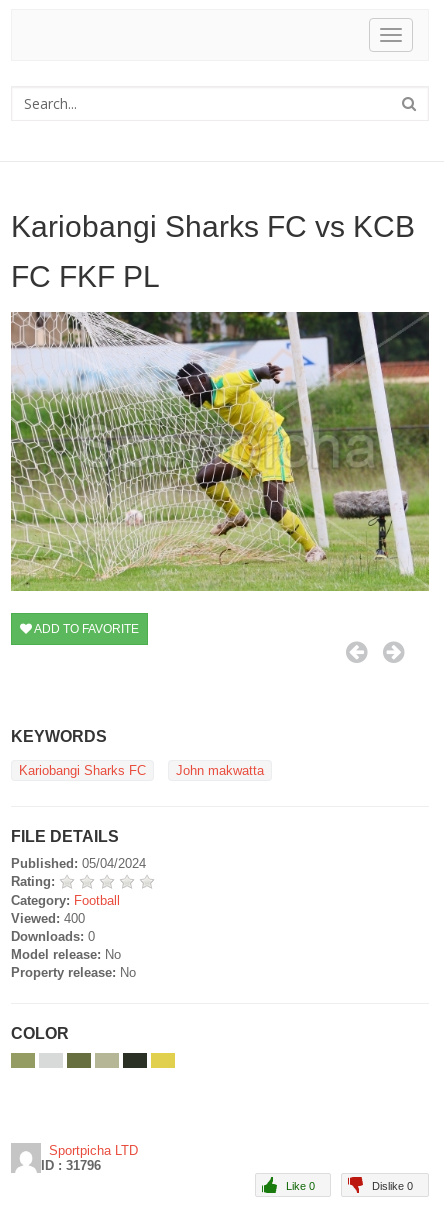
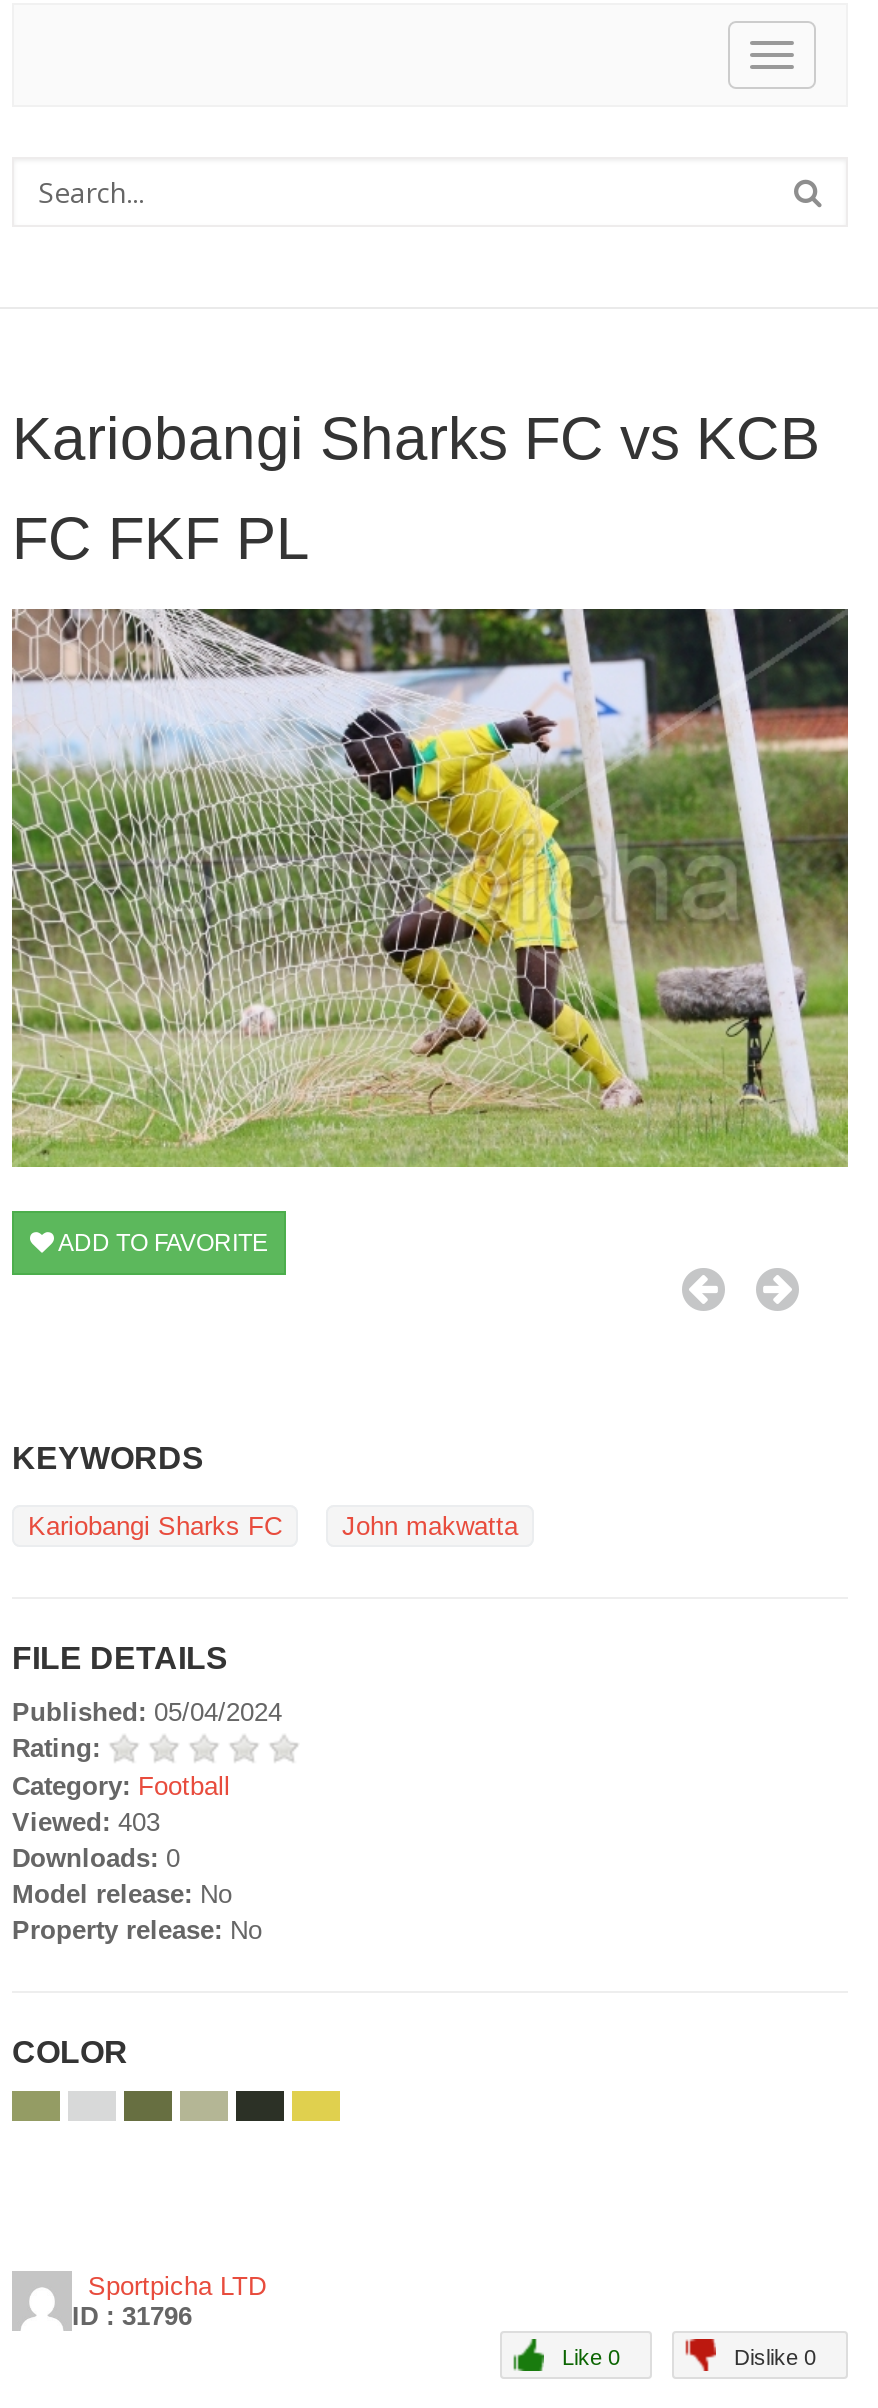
[11,911,85,926] Viewed: 400 -> [12,1808,160,1838] Viewed: 403

